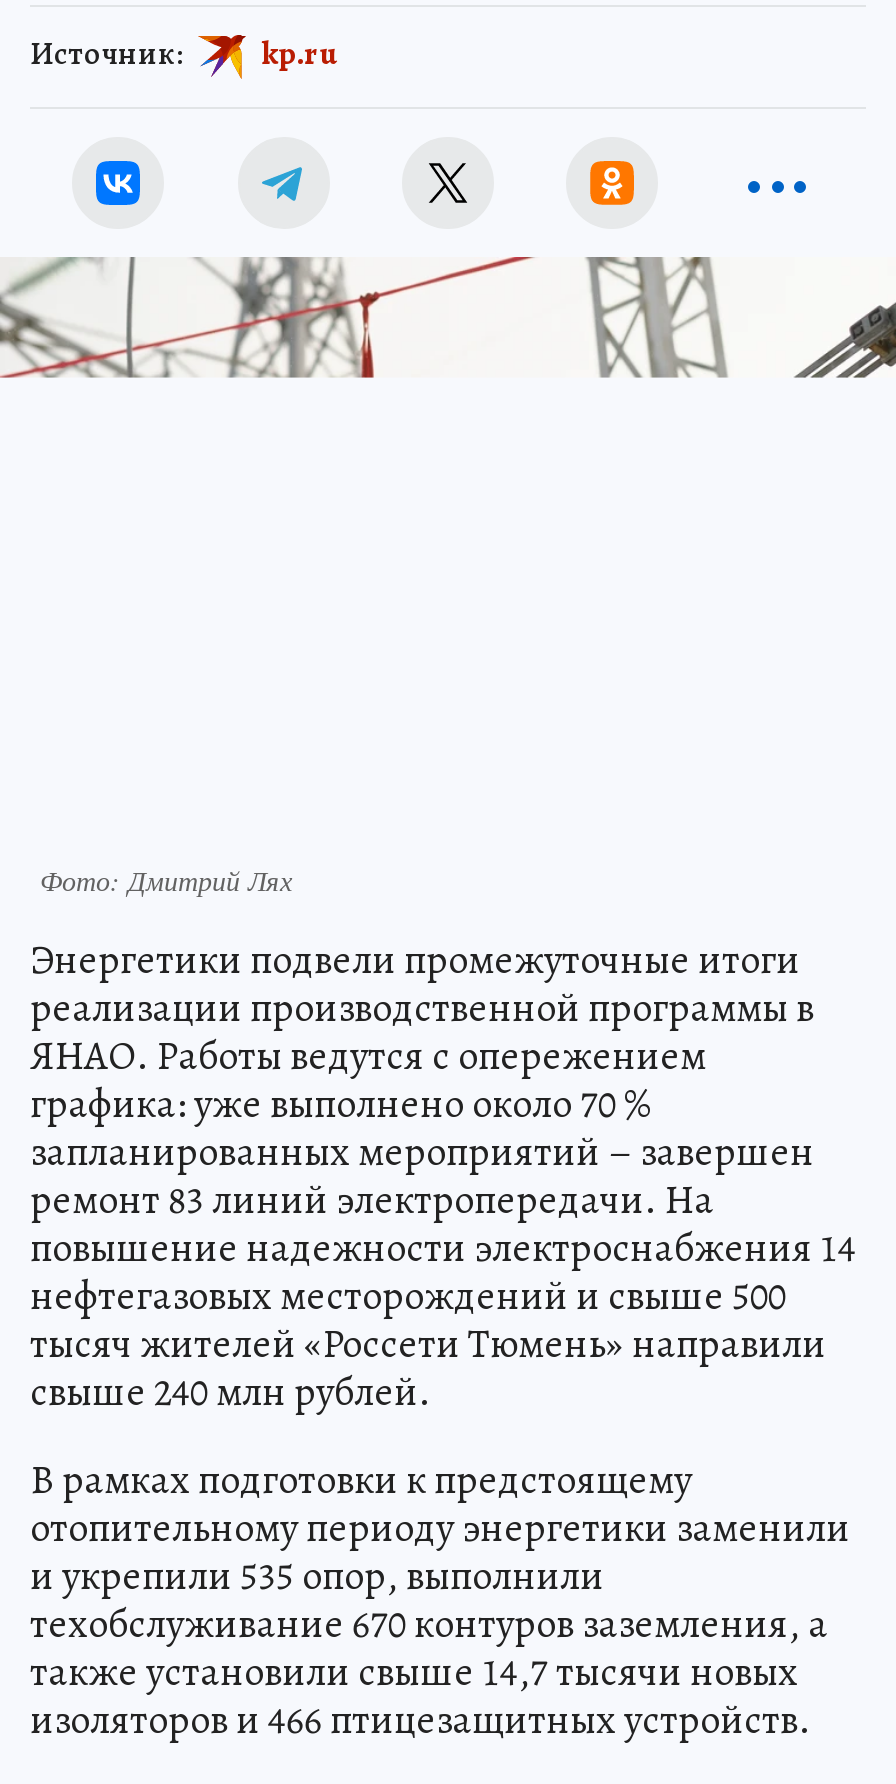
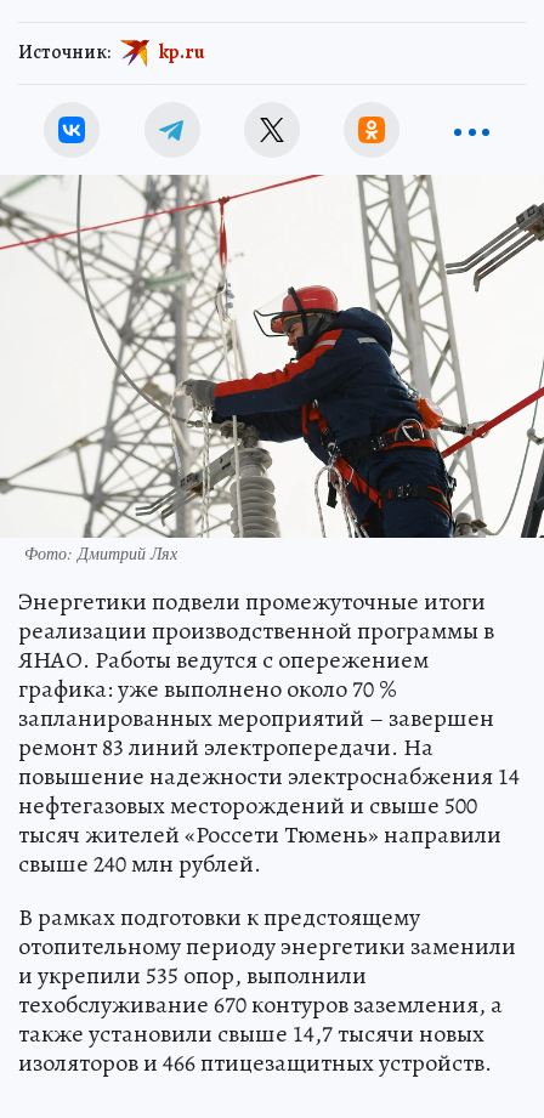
none -> [4,248,540,539] [image]

